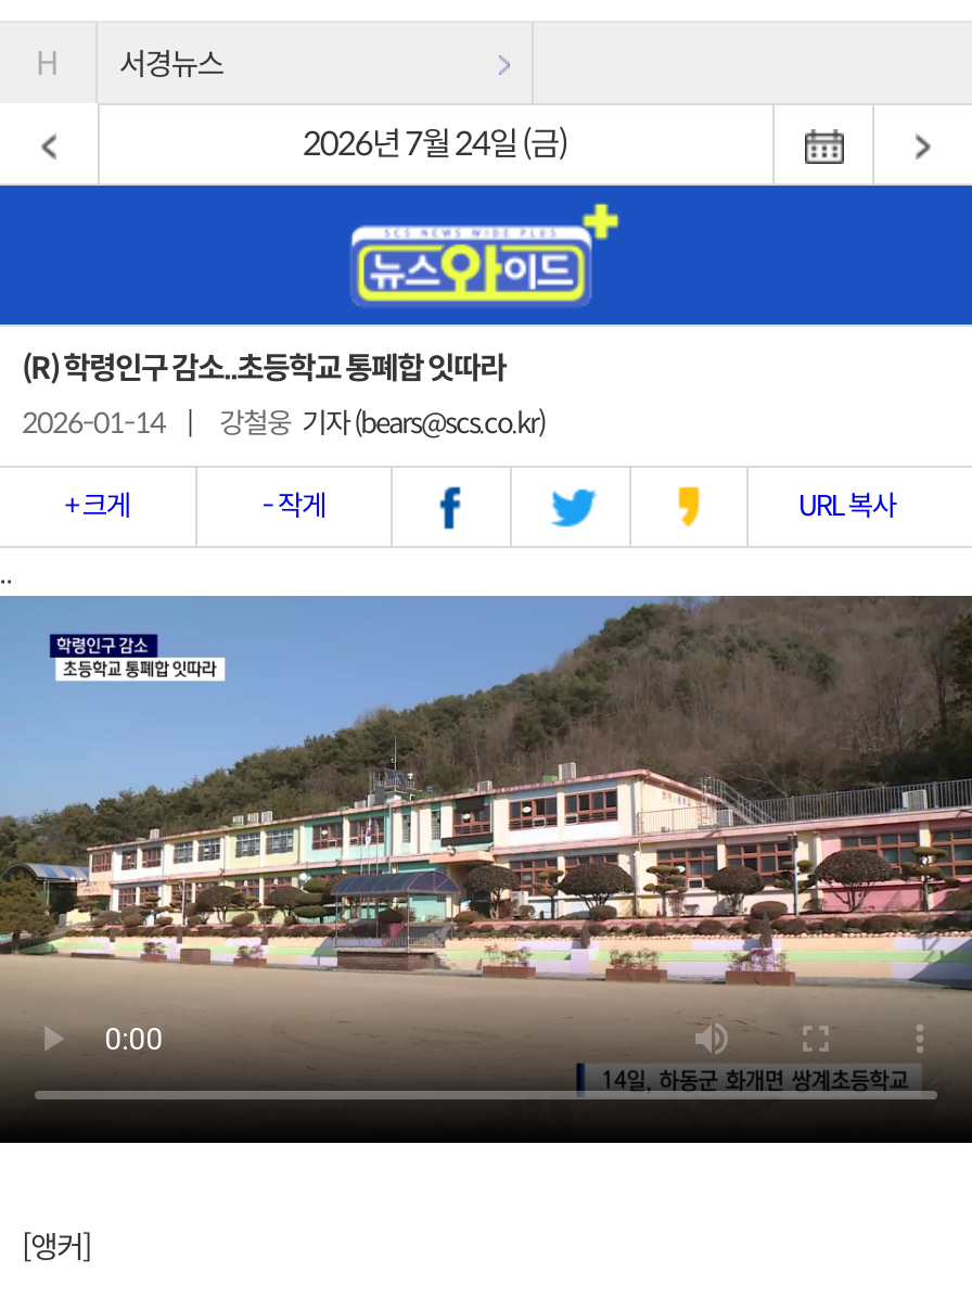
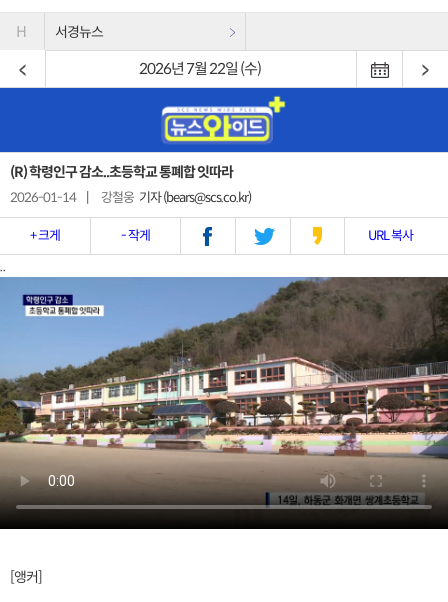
[302,123,567,165] 2026년 7월 24일 (금) -> [139,59,261,78] 2026년 7월 22일 (수)

